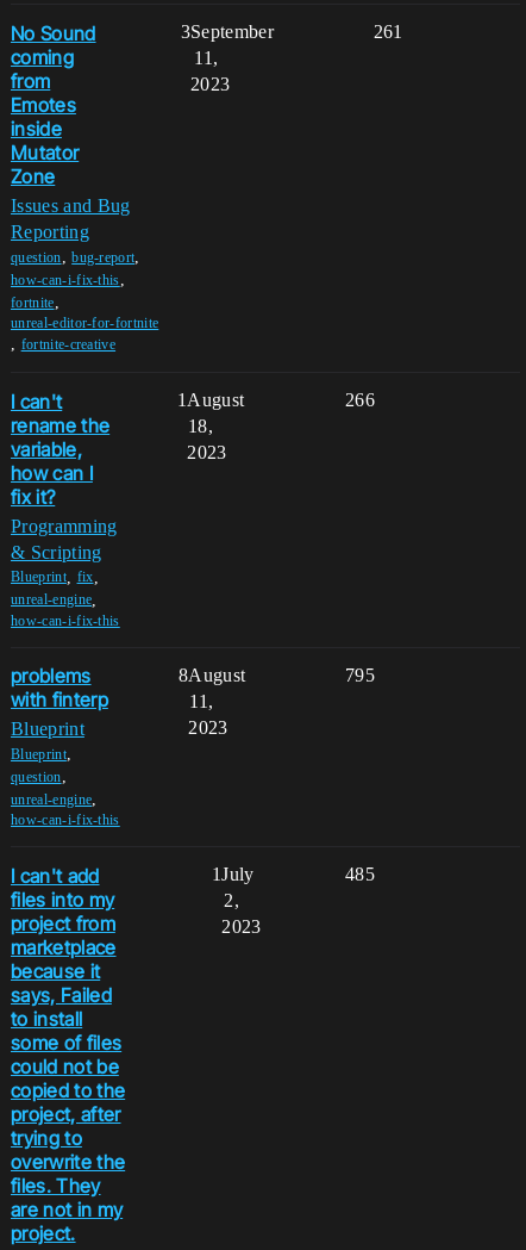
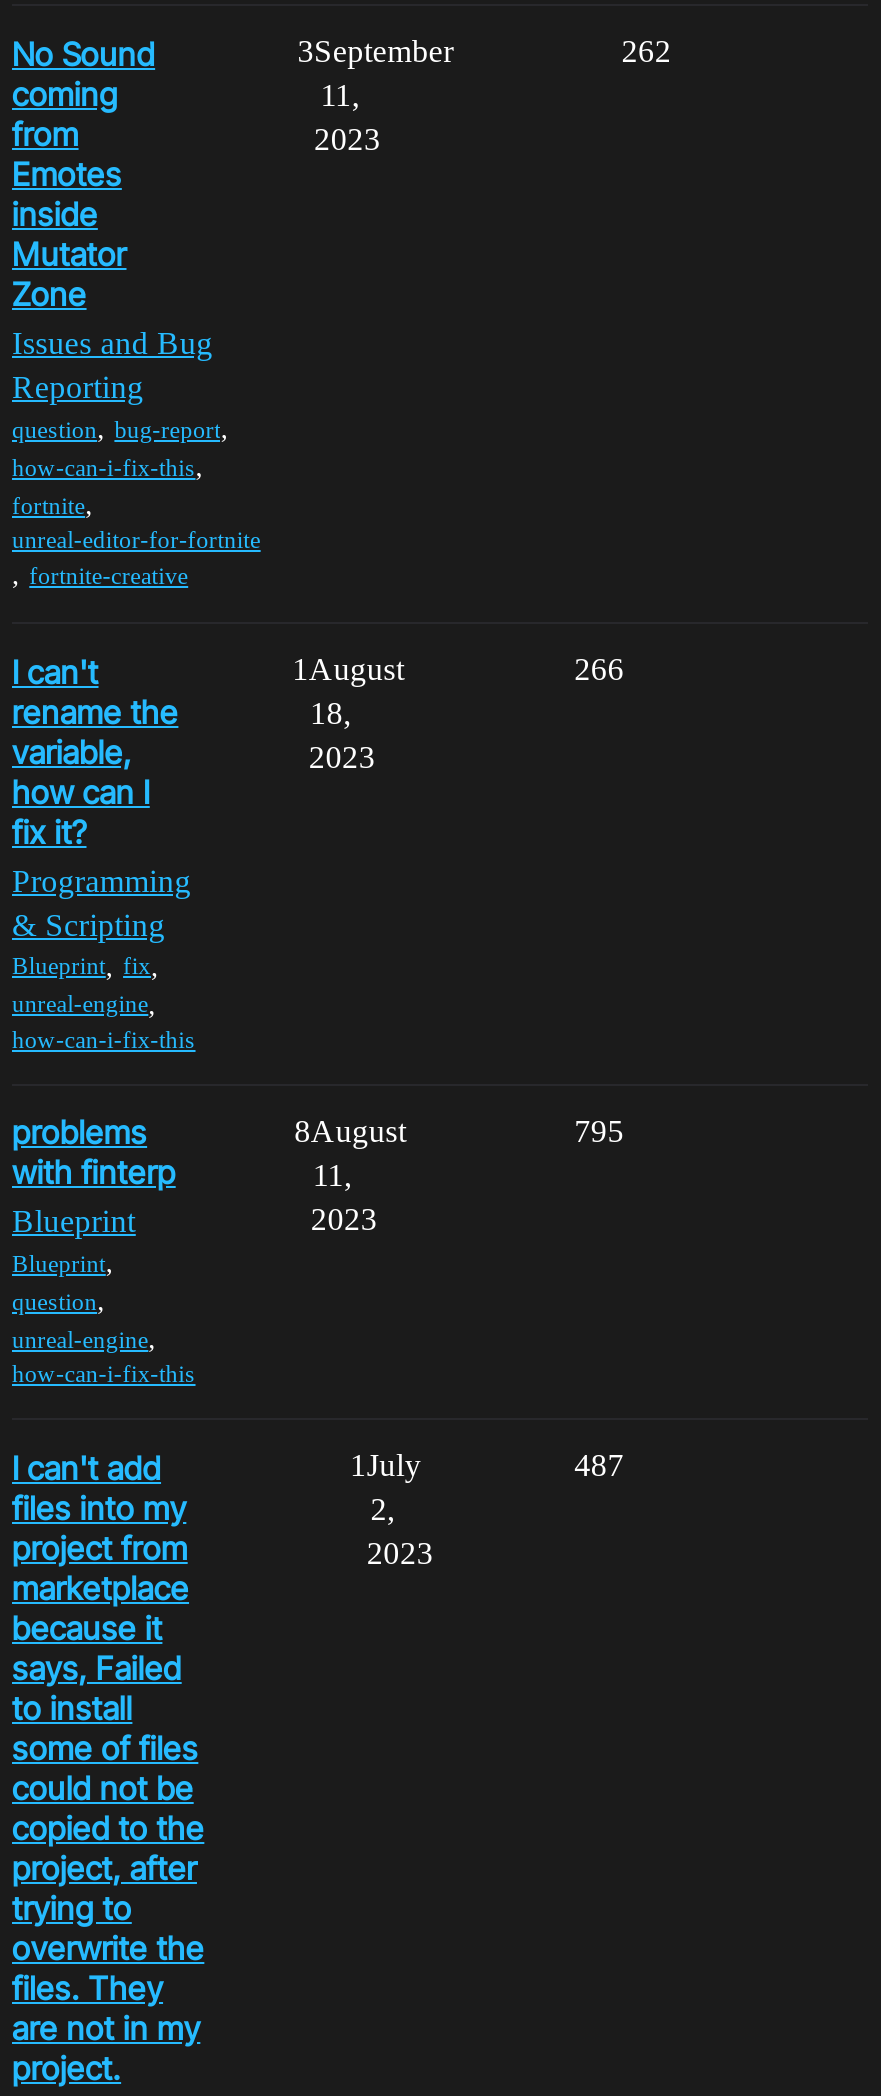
[373,22,403,42] 261 -> [621,35,671,69] 262
[345,864,375,884] 485 -> [574,1448,624,1482] 487

